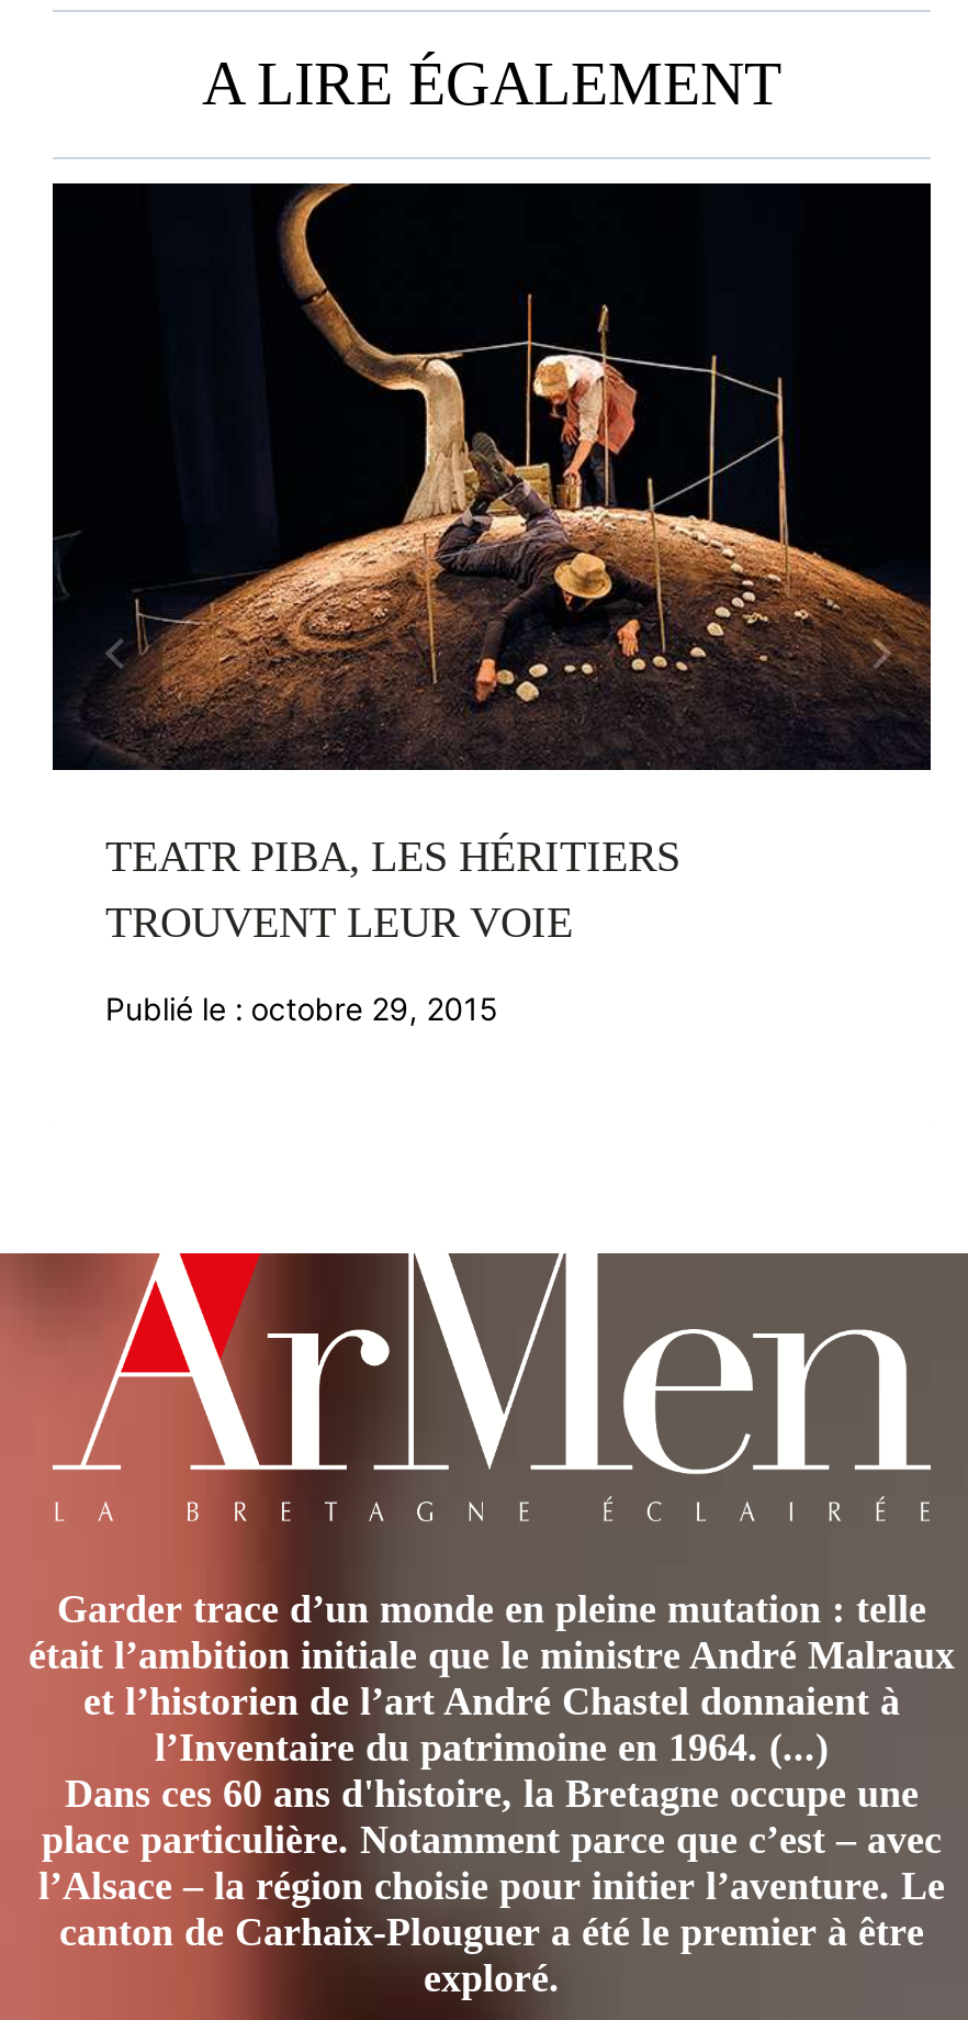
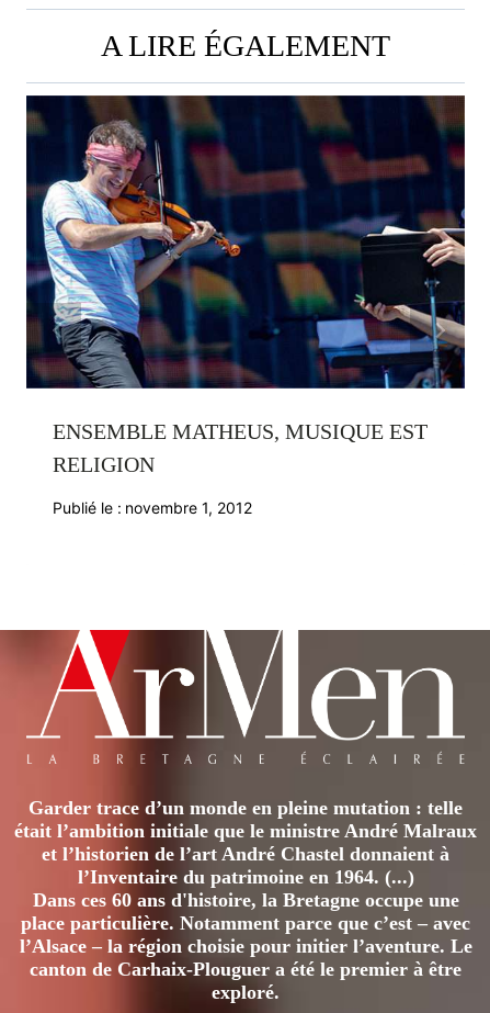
[53,183,933,945] [image] | TEATR PIBA, LES HÉRITIERS | TROUVENT LEUR VOIE -> [26,95,466,476] [image] | ENSEMBLE MATHEUS, MUSIQUE EST | RELIGION
[105,989,499,1027] Publié le : octobre 29, 2015 -> [53,498,252,517] Publié le : novembre 1, 2012

